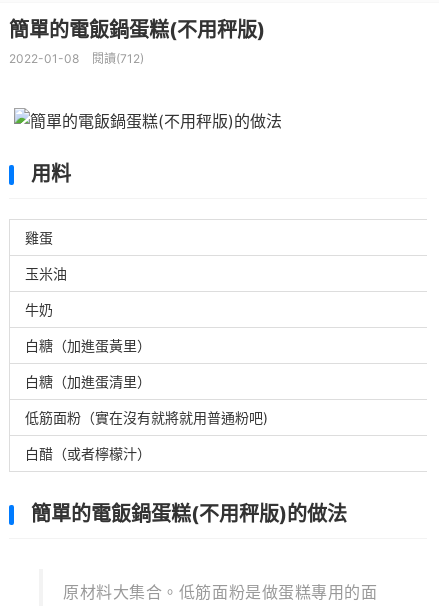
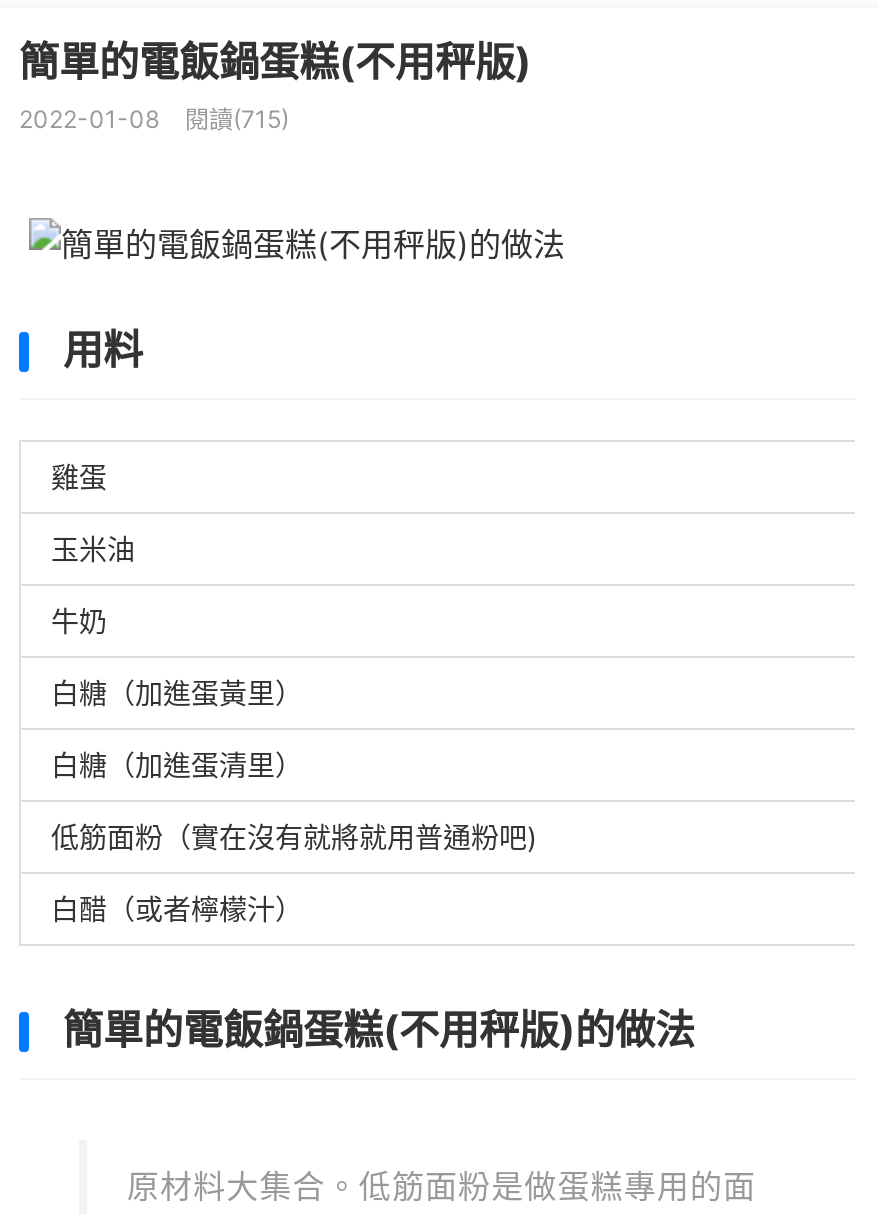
[9,51,144,66] 2022-01-08 閱讀(712) -> [19,104,289,134] 2022-01-08 閱讀(715)

